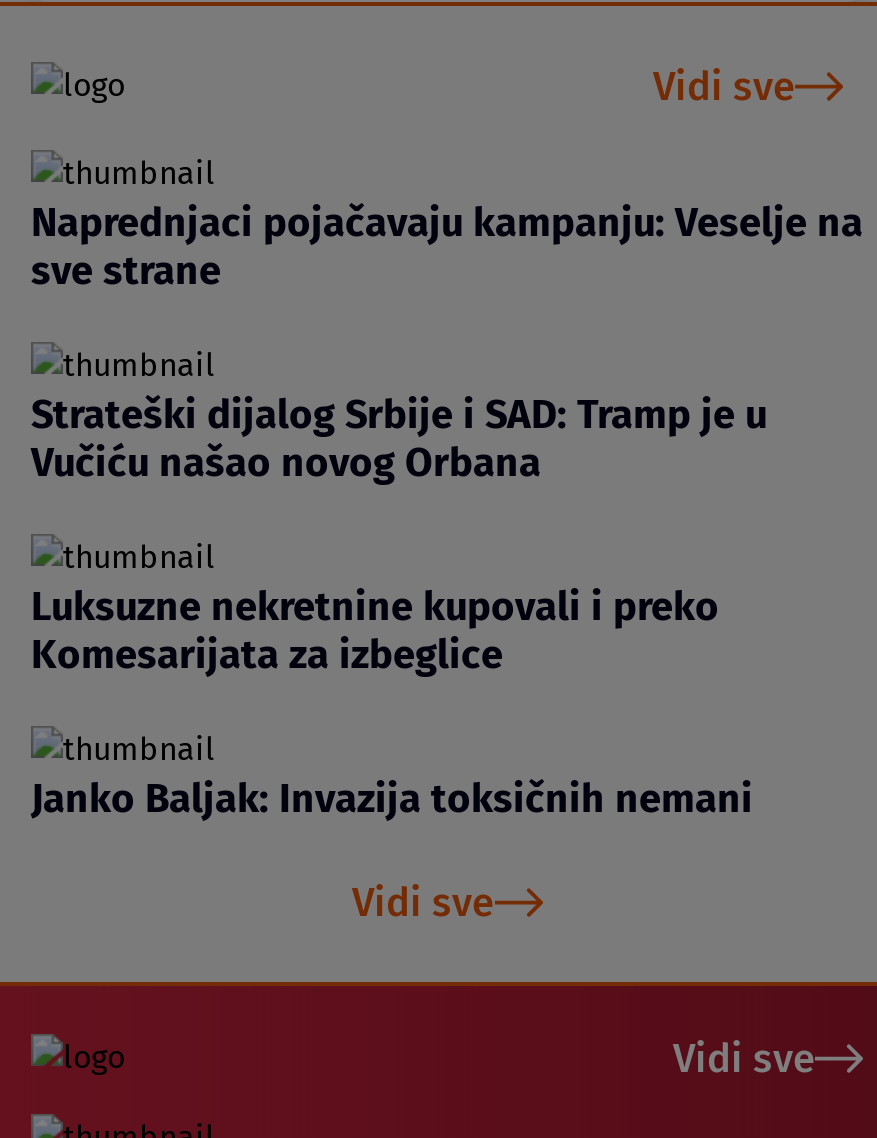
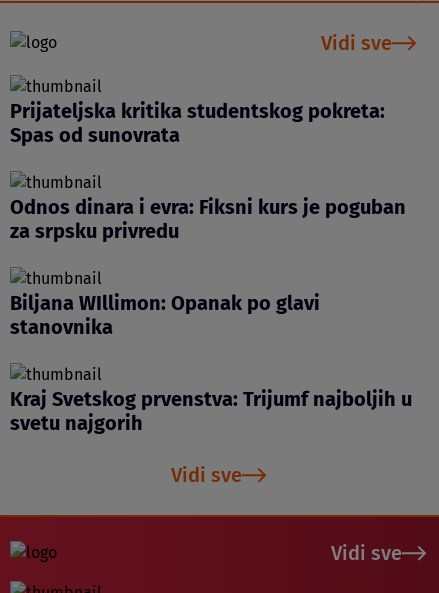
[31,198,863,294] Naprednjaci pojačavaju kampanju: Veselje na | sve strane -> [10,99,385,147] Prijateljska kritika studentskog pokreta: | Spas od sunovrata
[31,390,767,486] Strateški dijalog Srbije i SAD: Tramp je u | Vučiću našao novog Orbana -> [10,195,406,243] Odnos dinara i evra: Fiksni kurs je poguban | za srpsku privredu
[31,582,719,678] Luksuzne nekretnine kupovali i preko | Komesarijata za izbeglice -> [10,291,320,339] Biljana WIllimon: Opanak po glavi | stanovnika
[31,774,753,822] Janko Baljak: Invazija toksičnih nemani -> [10,387,412,435] Kraj Svetskog prvenstva: Trijumf najboljih u | svetu najgorih

